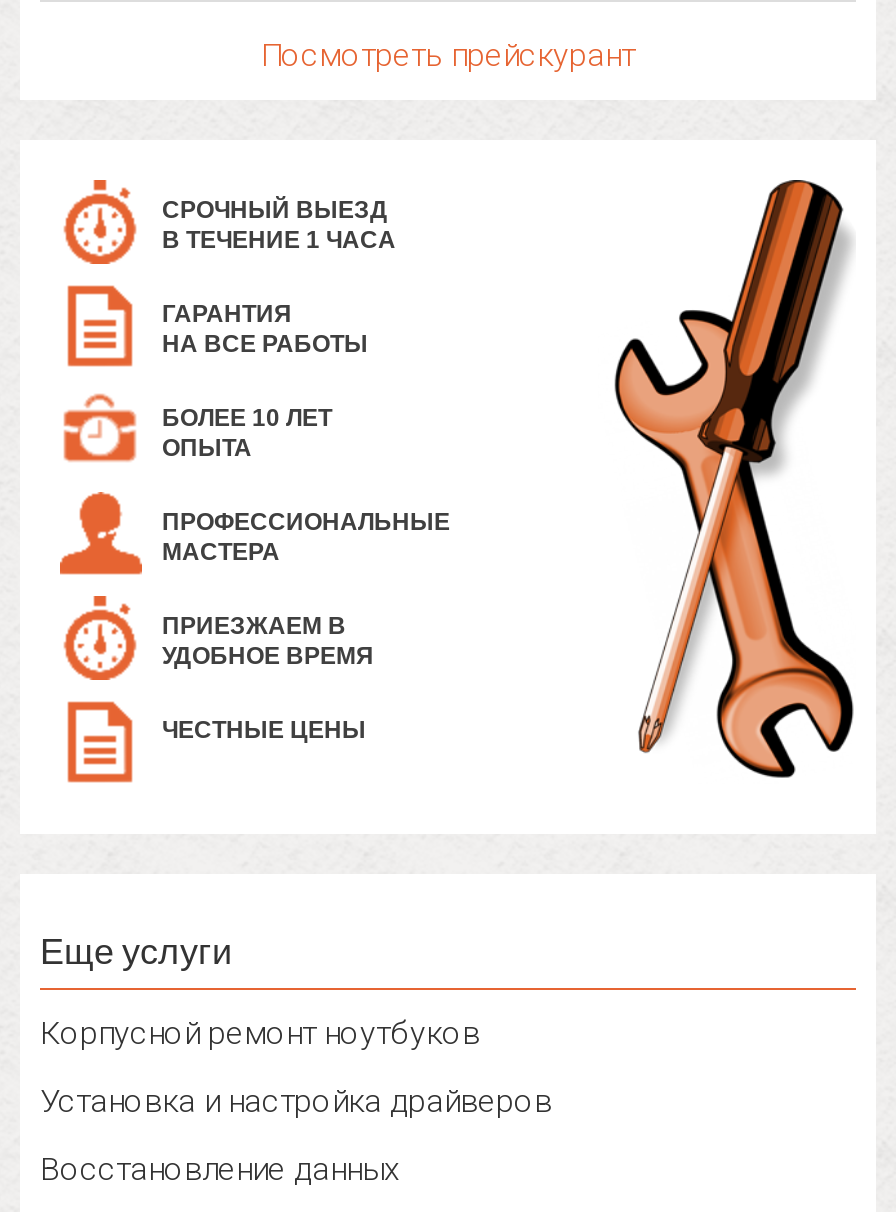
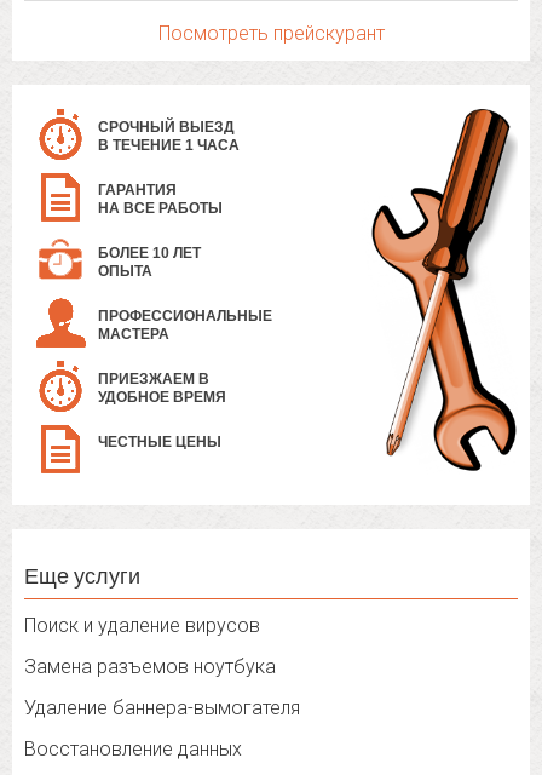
[40,1014,552,1120] Корпусной ремонт ноутбуков | Установка и настройка драйверов -> [24,614,300,719] Поиск и удаление вирусов | Замена разъемов ноутбука | Удаление баннера-вымогателя

